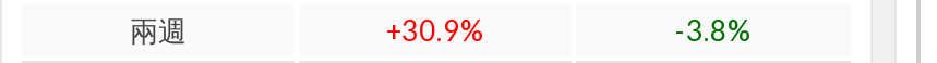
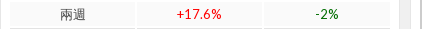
[386,13,484,48] +30.9% -> [177,6,222,22] +17.6%
[675,13,752,48] -3.8% -> [315,6,339,22] -2%

